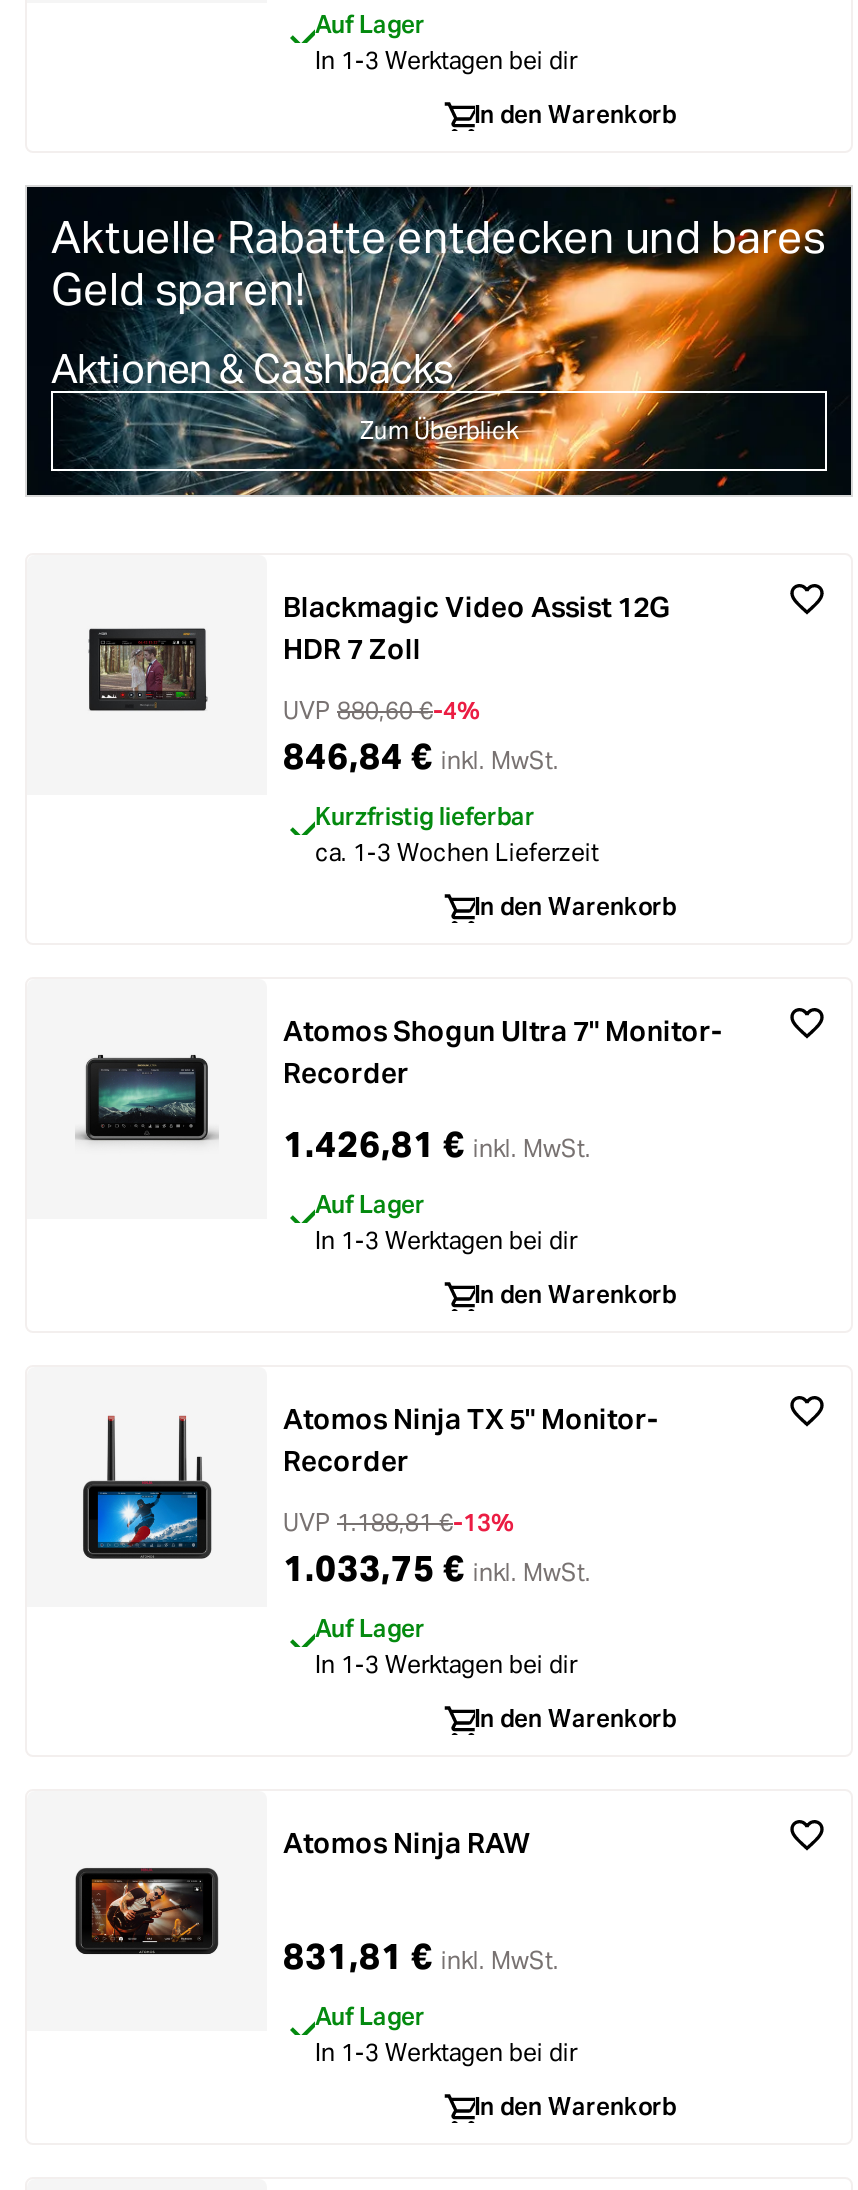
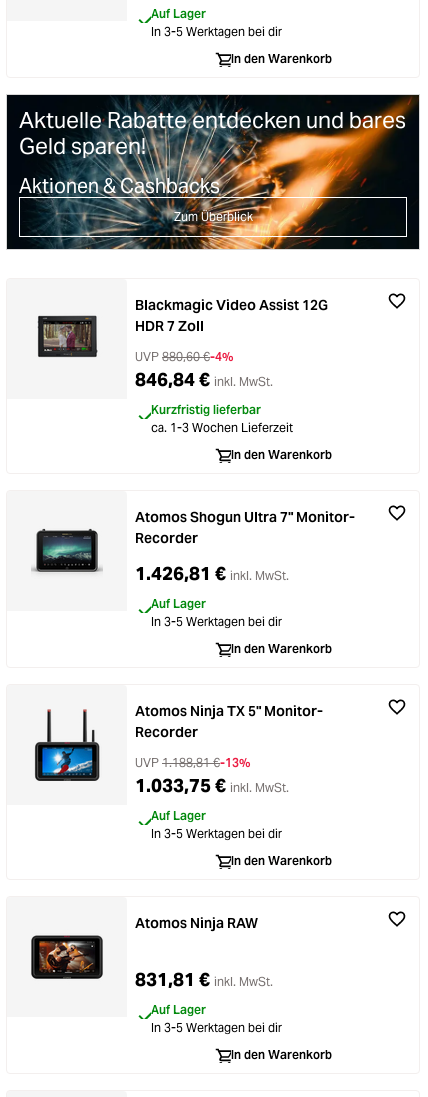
[315,45,577,75] In 1-3 Werktagen bei dir -> [151,24,282,39] In 3-5 Werktagen bei dir
[315,1225,577,1255] In 1-3 Werktagen bei dir -> [151,614,282,629] In 3-5 Werktagen bei dir
[315,1649,577,1679] In 1-3 Werktagen bei dir -> [151,826,282,841] In 3-5 Werktagen bei dir
[315,2037,577,2067] In 1-3 Werktagen bei dir -> [151,1020,282,1035] In 3-5 Werktagen bei dir

